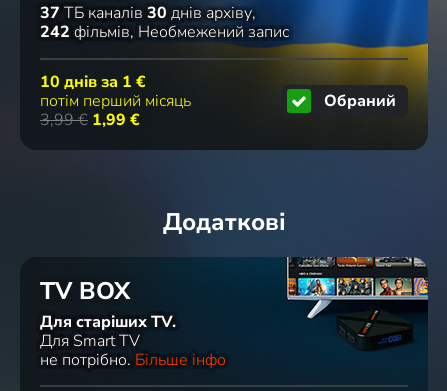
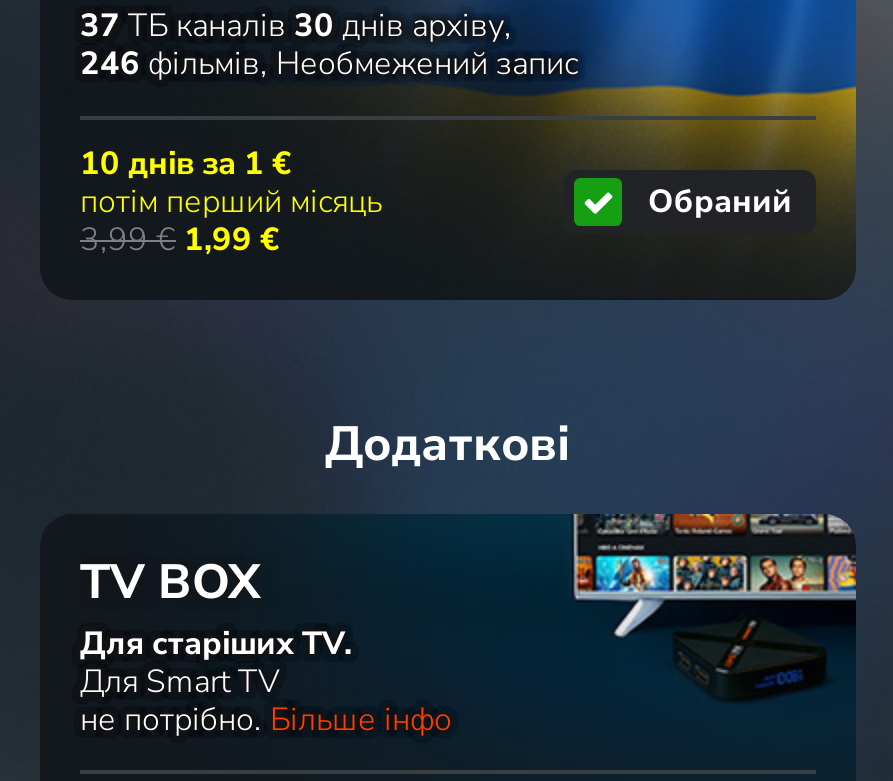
[40,21,289,43] 242 фільмів Необмежений запис -> [80,42,578,86] 246 фільмів Необмежений запис

